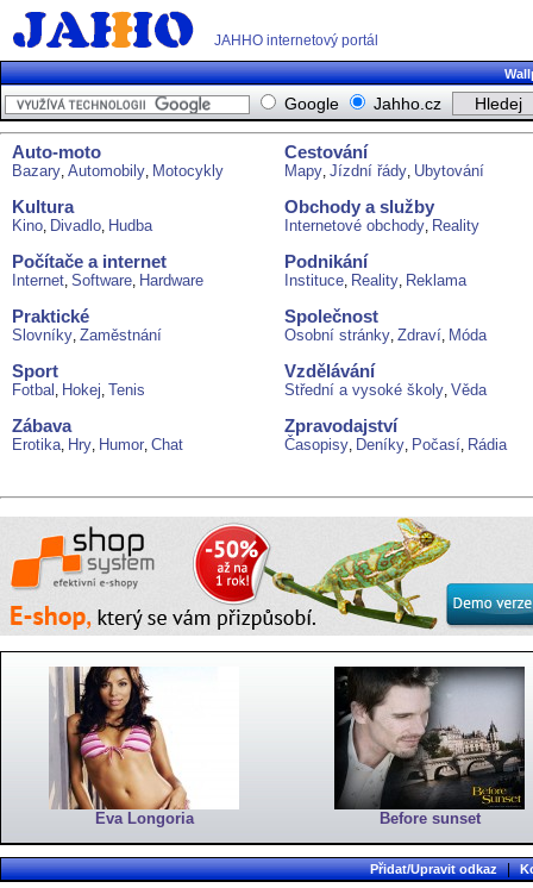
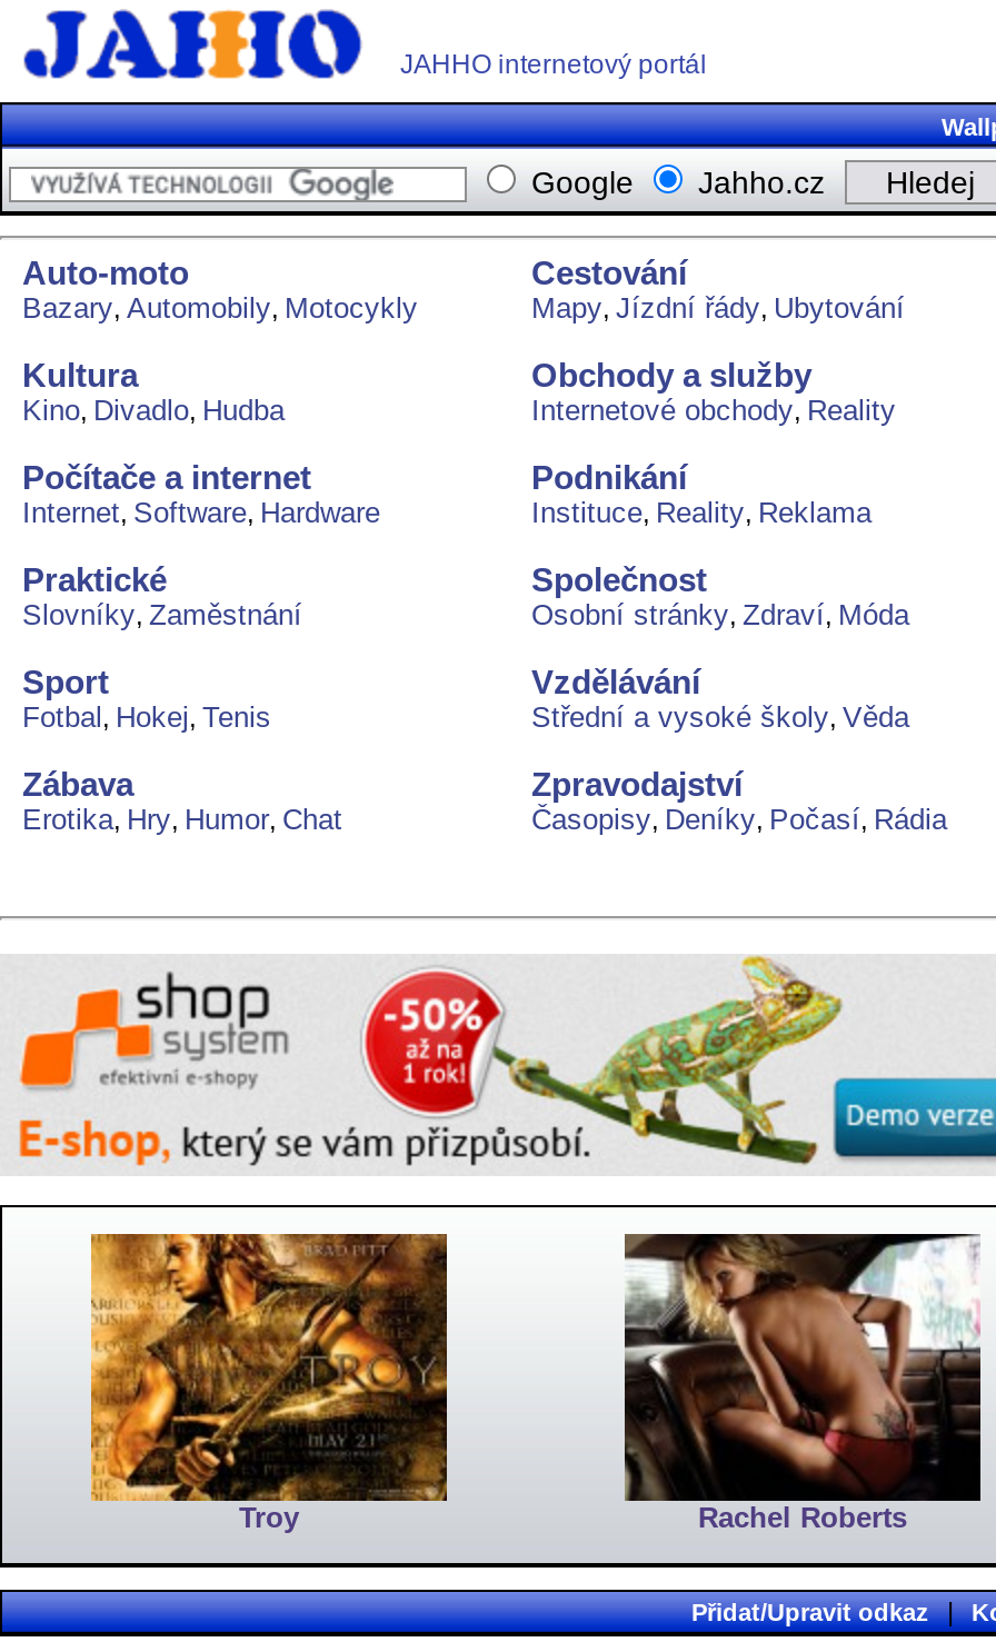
[49,665,480,827] [image] | Eva Longoria | Before sunset -> [89,1232,907,1534] [image] | Troy | Rachel Roberts
[333,665,526,808] [image] -> [622,1232,980,1499] [image]

